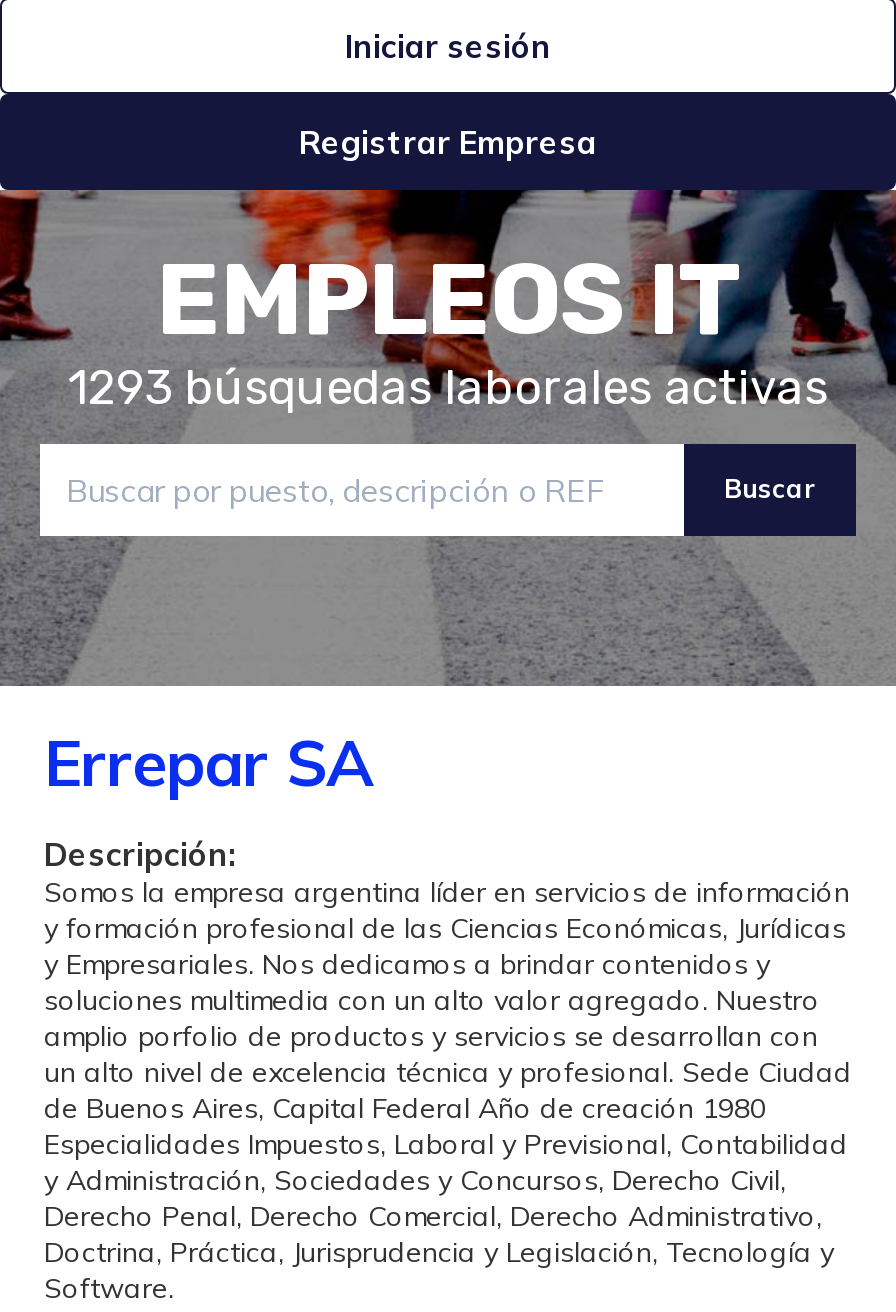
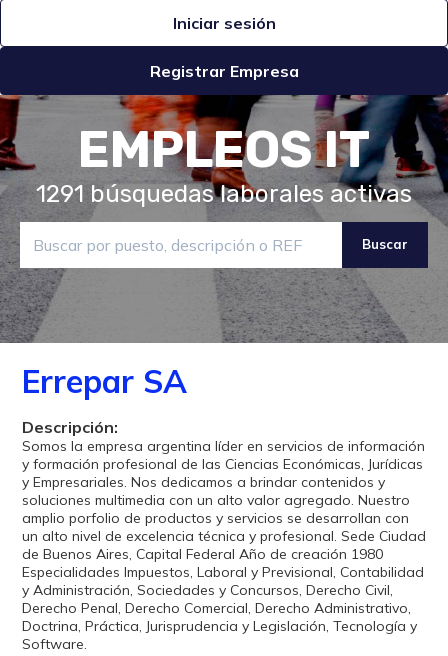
[68,360,828,416] 1293 búsquedas laborales activas -> [36,180,412,208] 1291 búsquedas laborales activas

